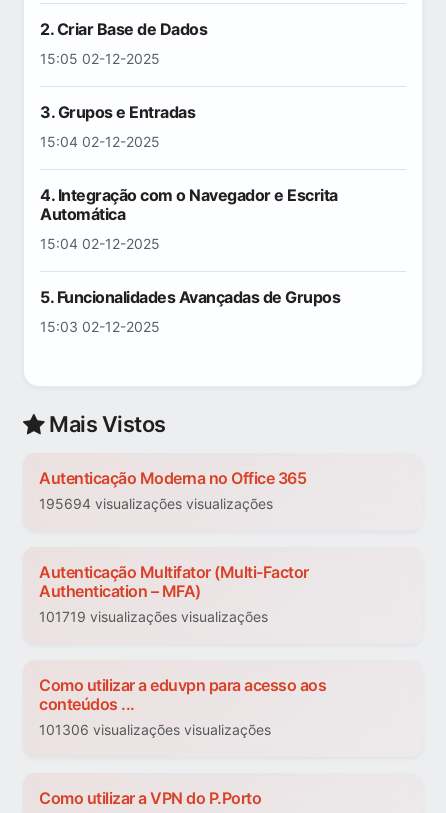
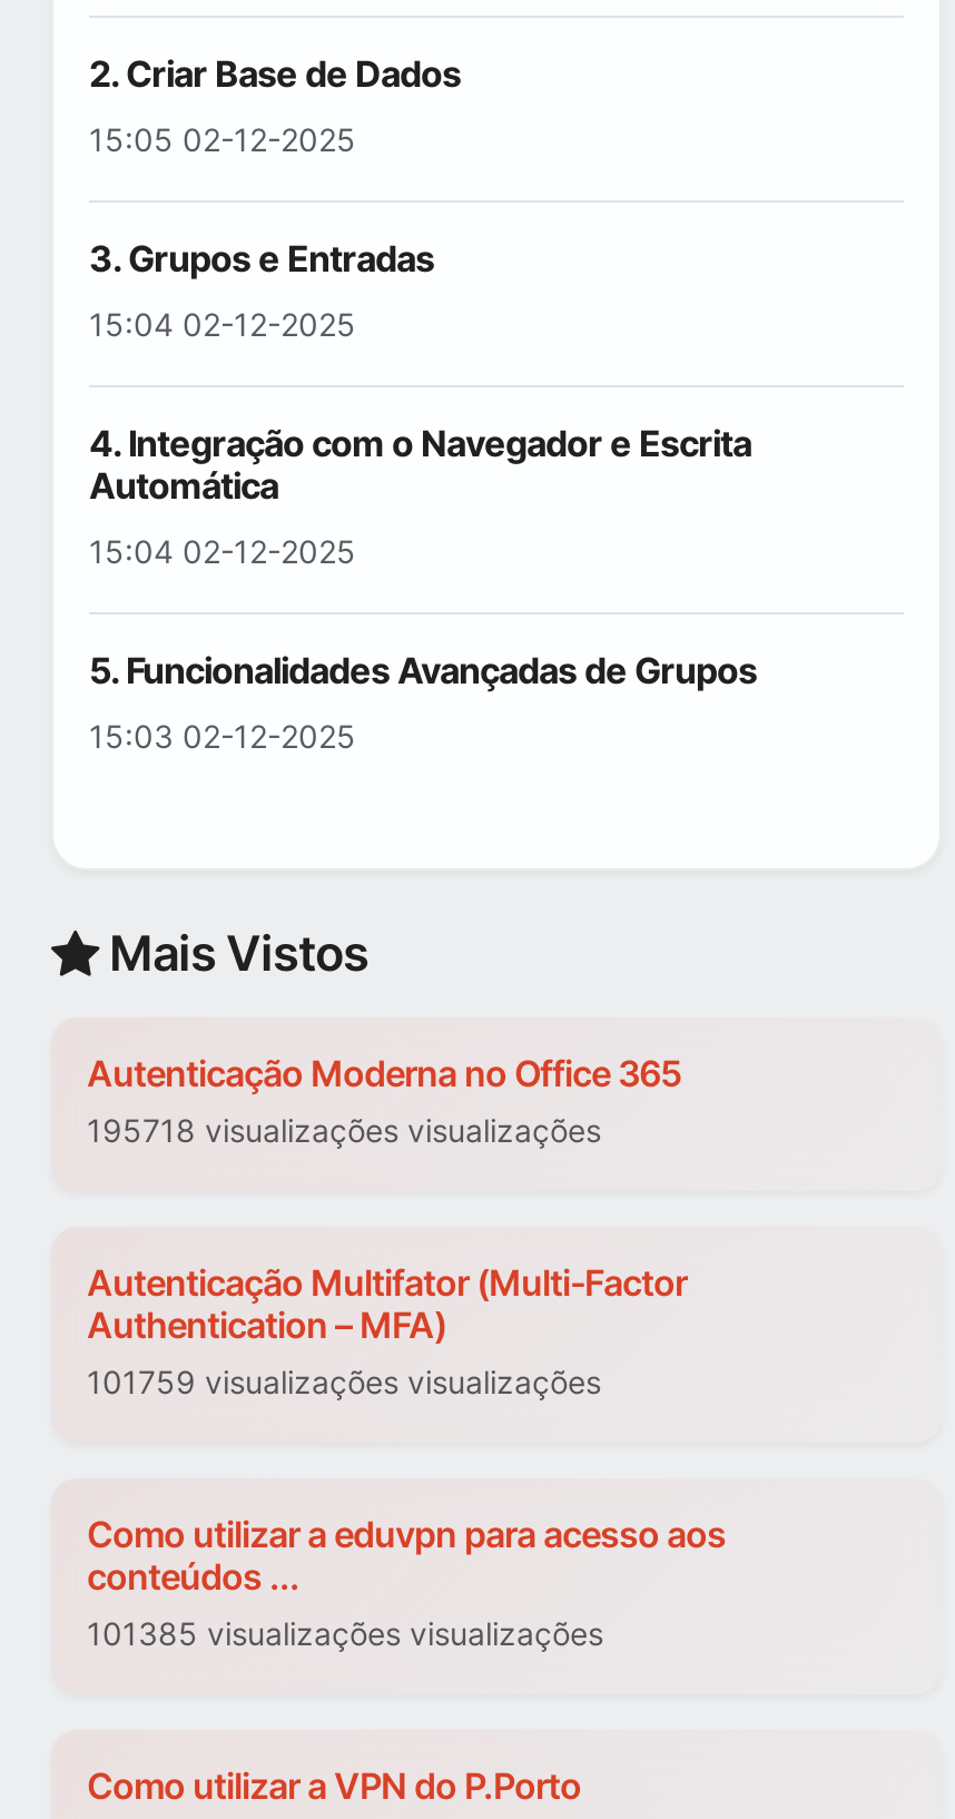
[39,495,273,512] 195694 visualizações visualizações -> [87,1112,601,1150] 195718 visualizações visualizações
[39,608,268,625] 101719 visualizações visualizações -> [87,1364,601,1402] 101759 visualizações visualizações
[39,721,271,738] 101306 visualizações visualizações -> [87,1615,603,1653] 101385 visualizações visualizações

